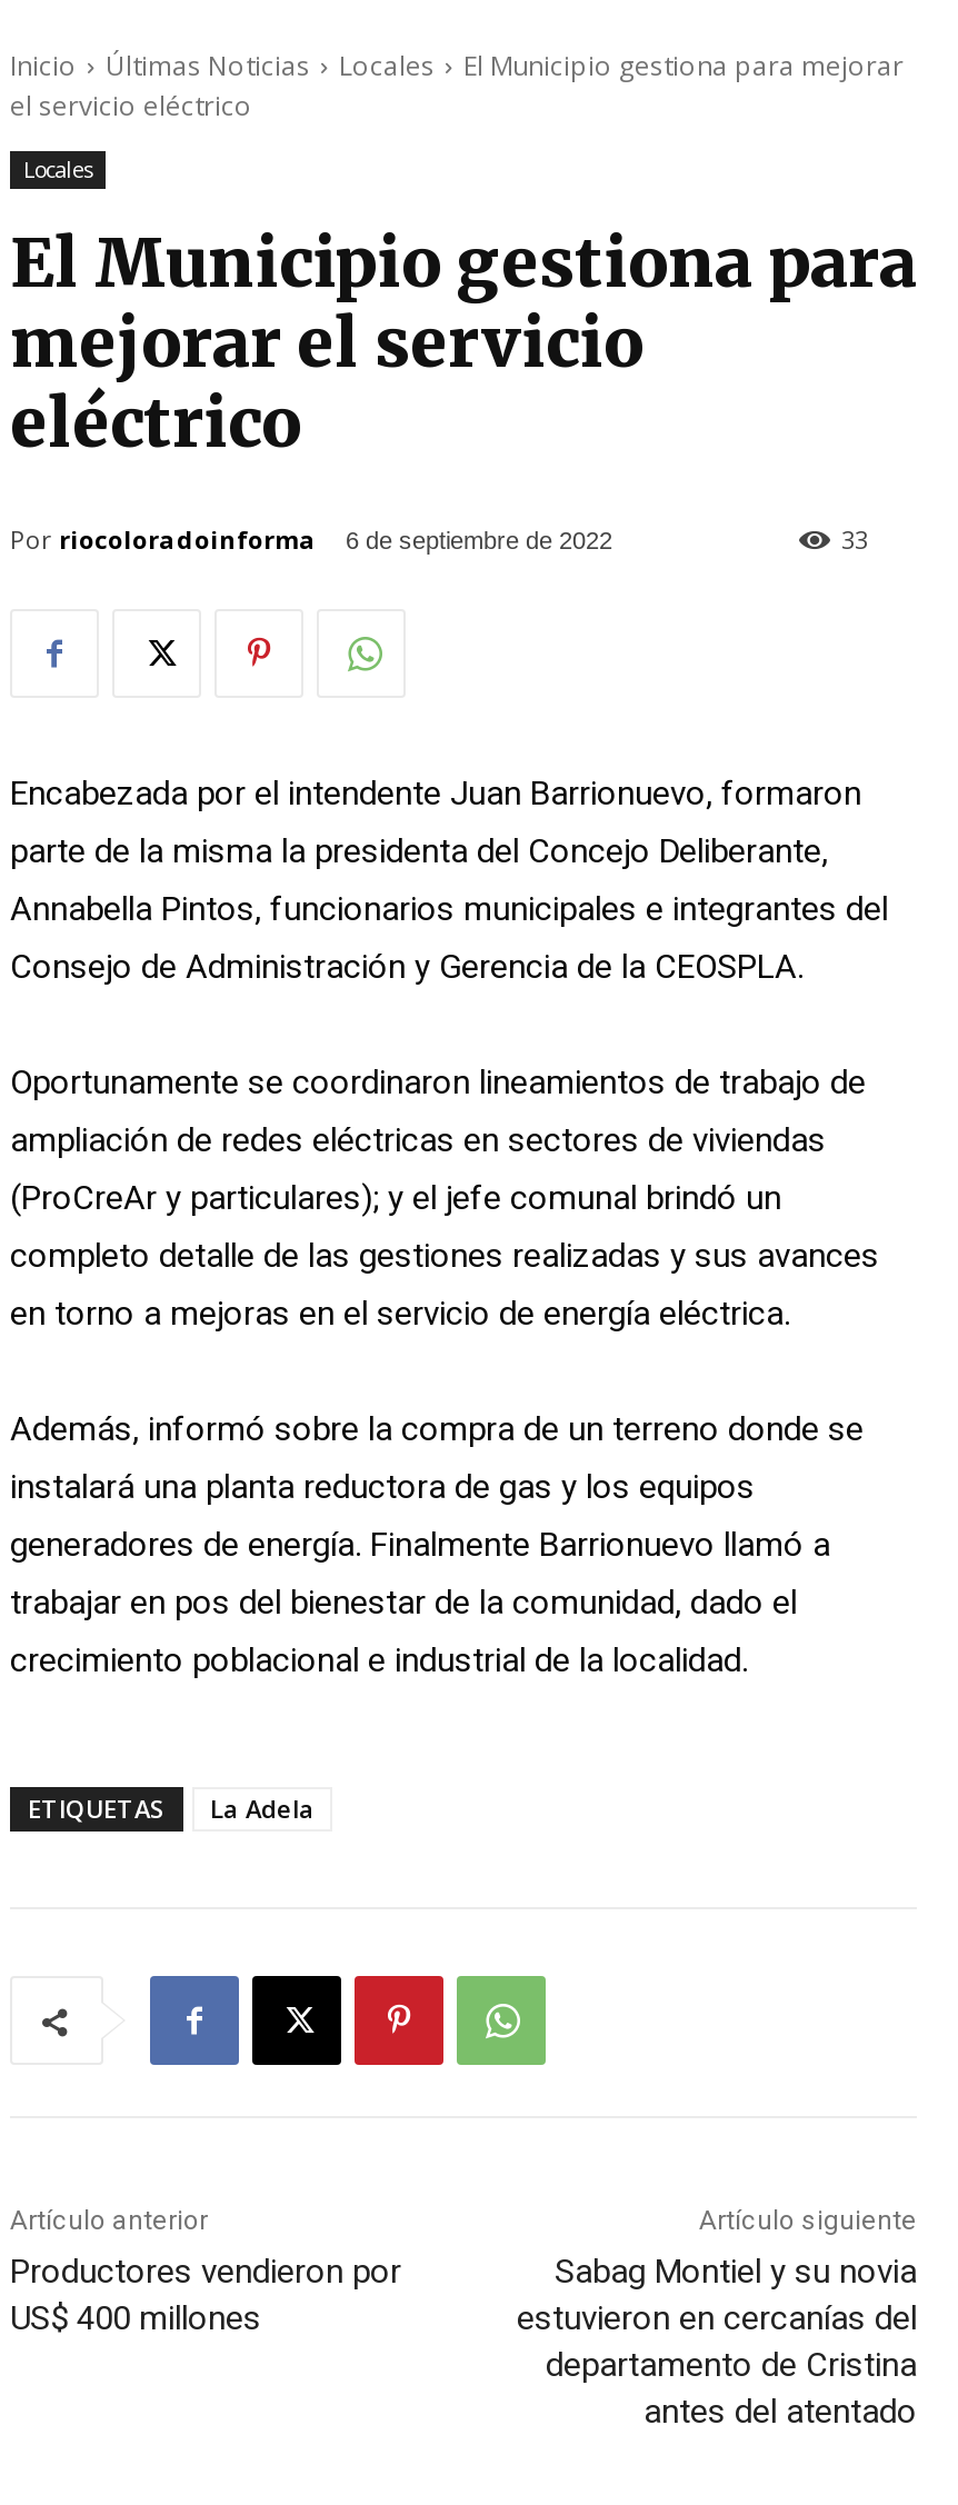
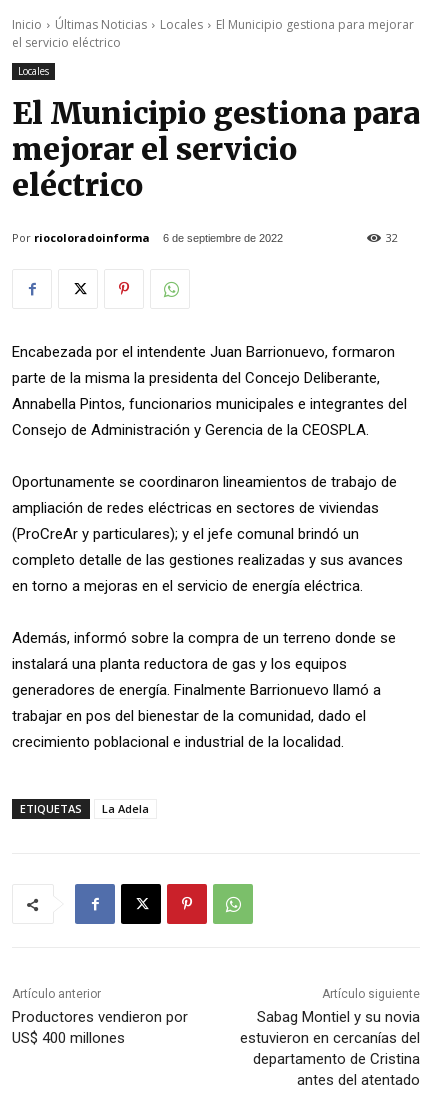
[841,523,868,556] 33 -> [386,230,398,245] 32

